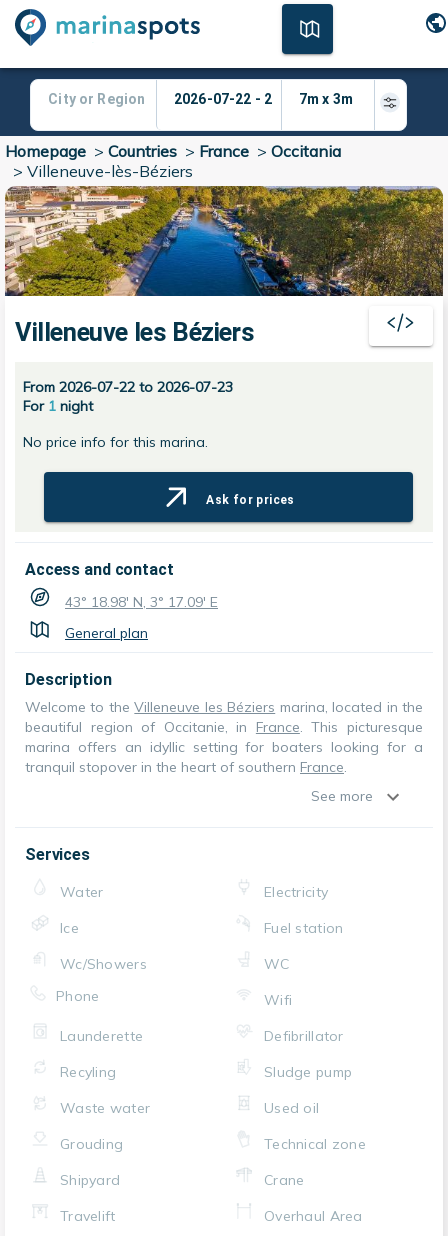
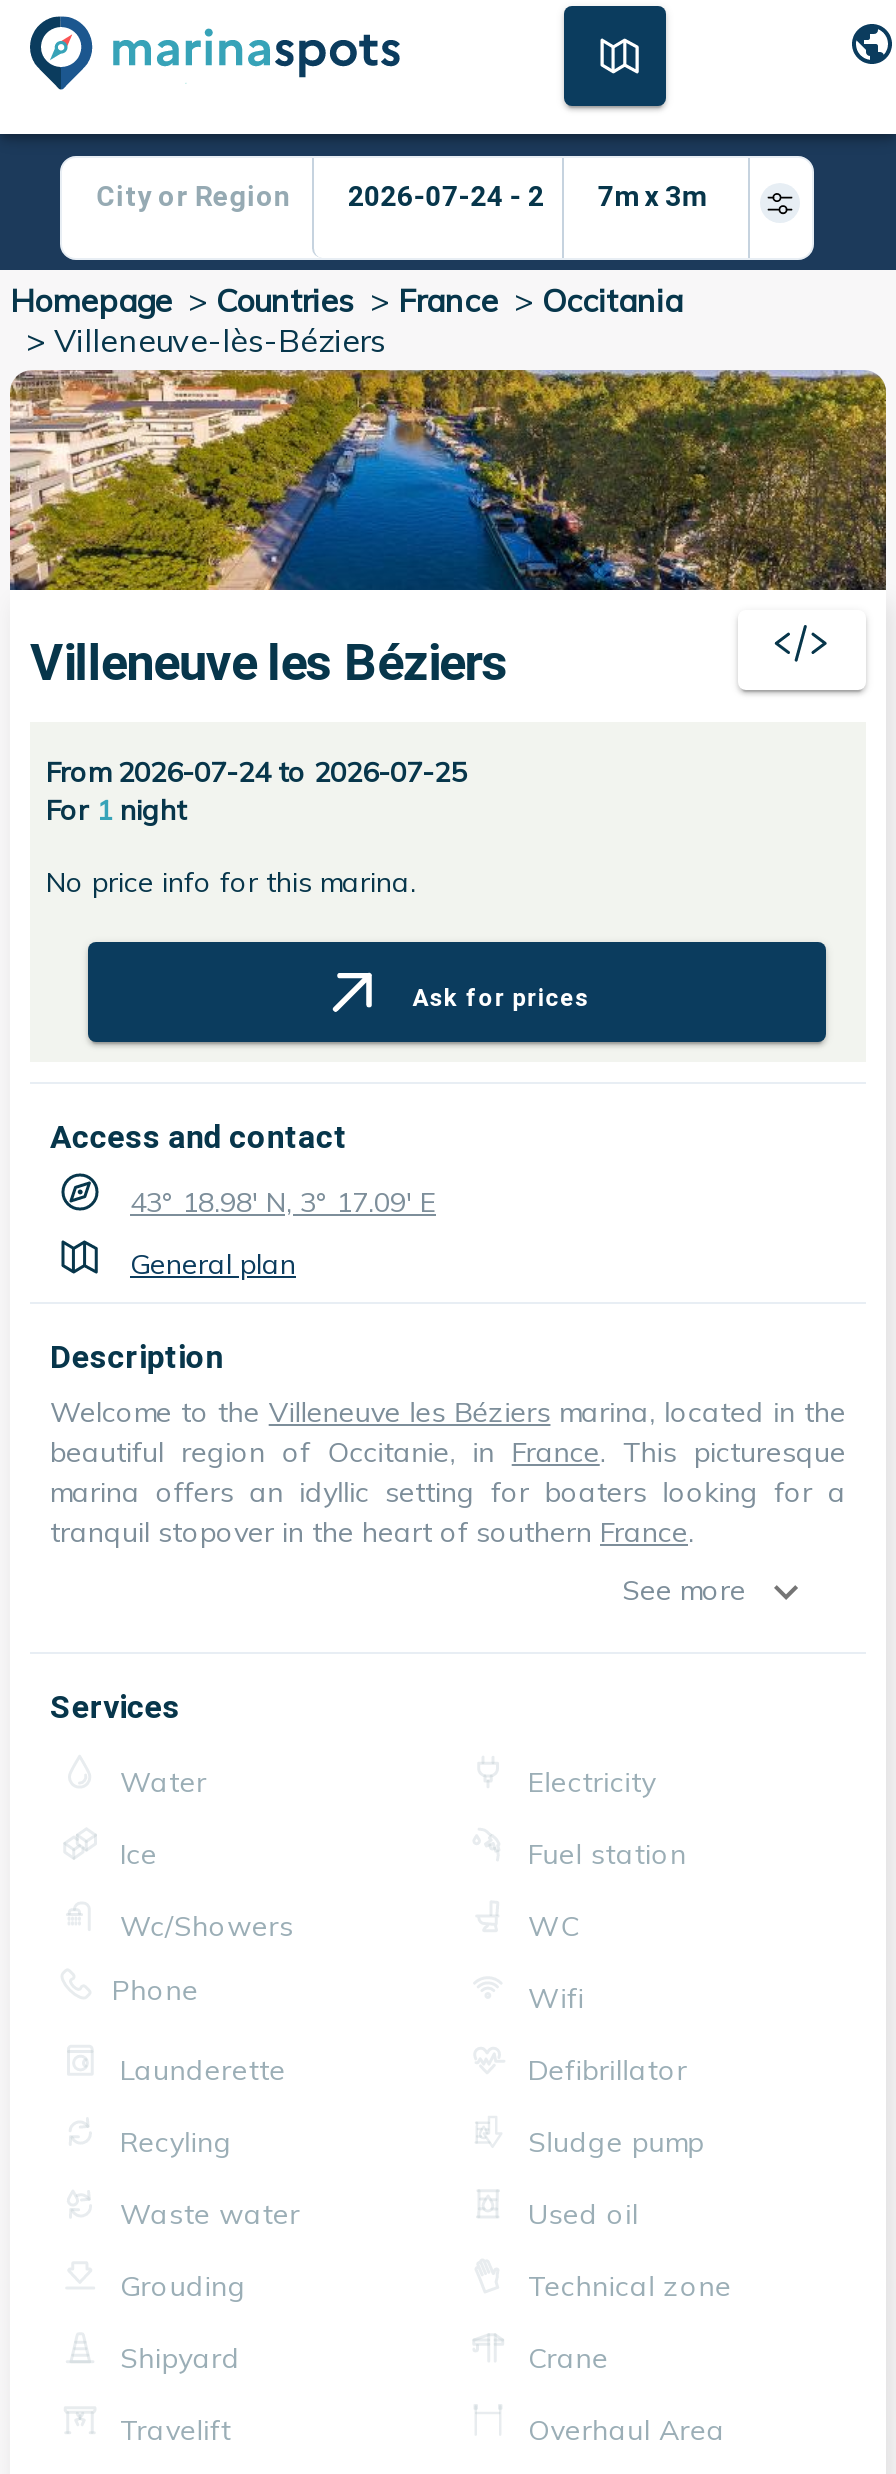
[23,378,233,396] From 2026-07-22 to 2026-07-23 -> [46,754,466,790] From 2026-07-24 to 2026-07-25

